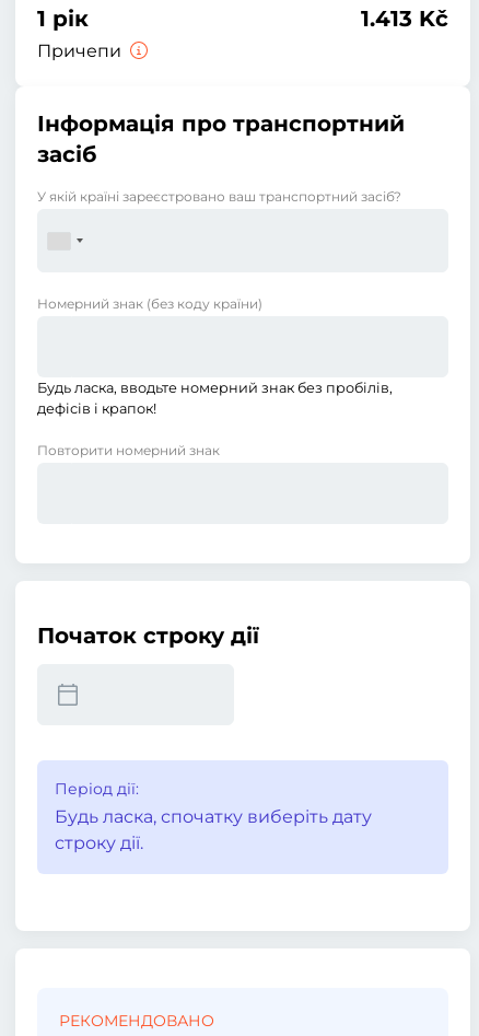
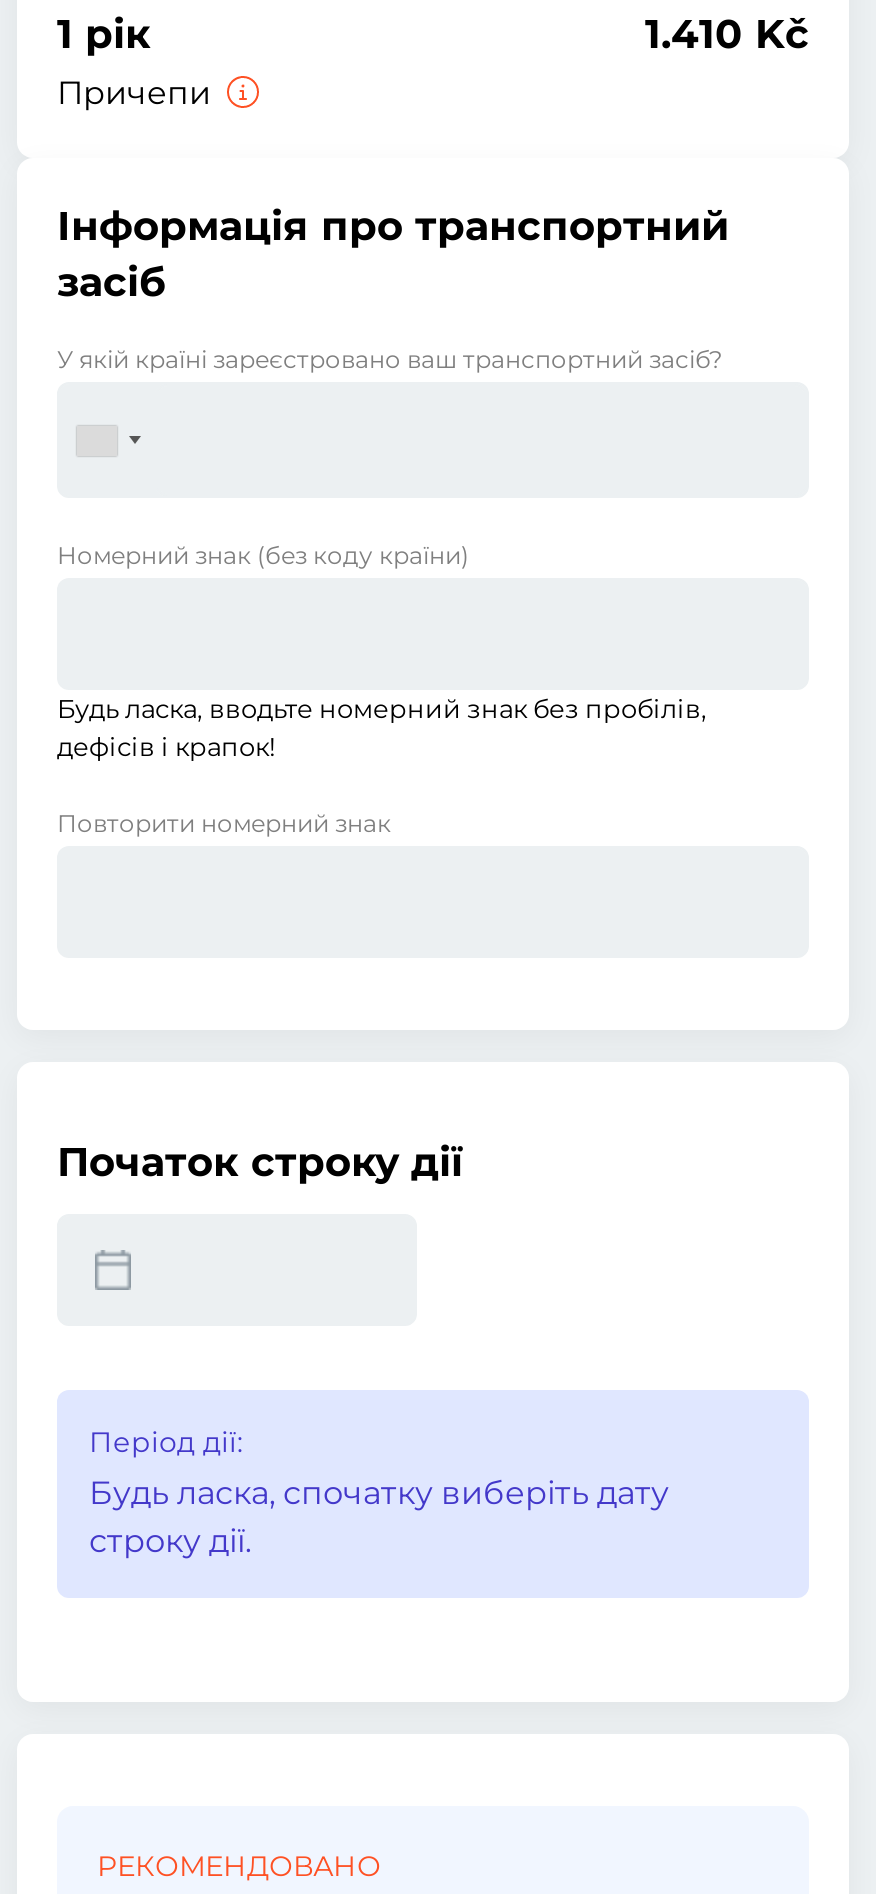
[361,5,448,32] 1.413 Kč -> [645,10,809,58] 1.410 Kč

